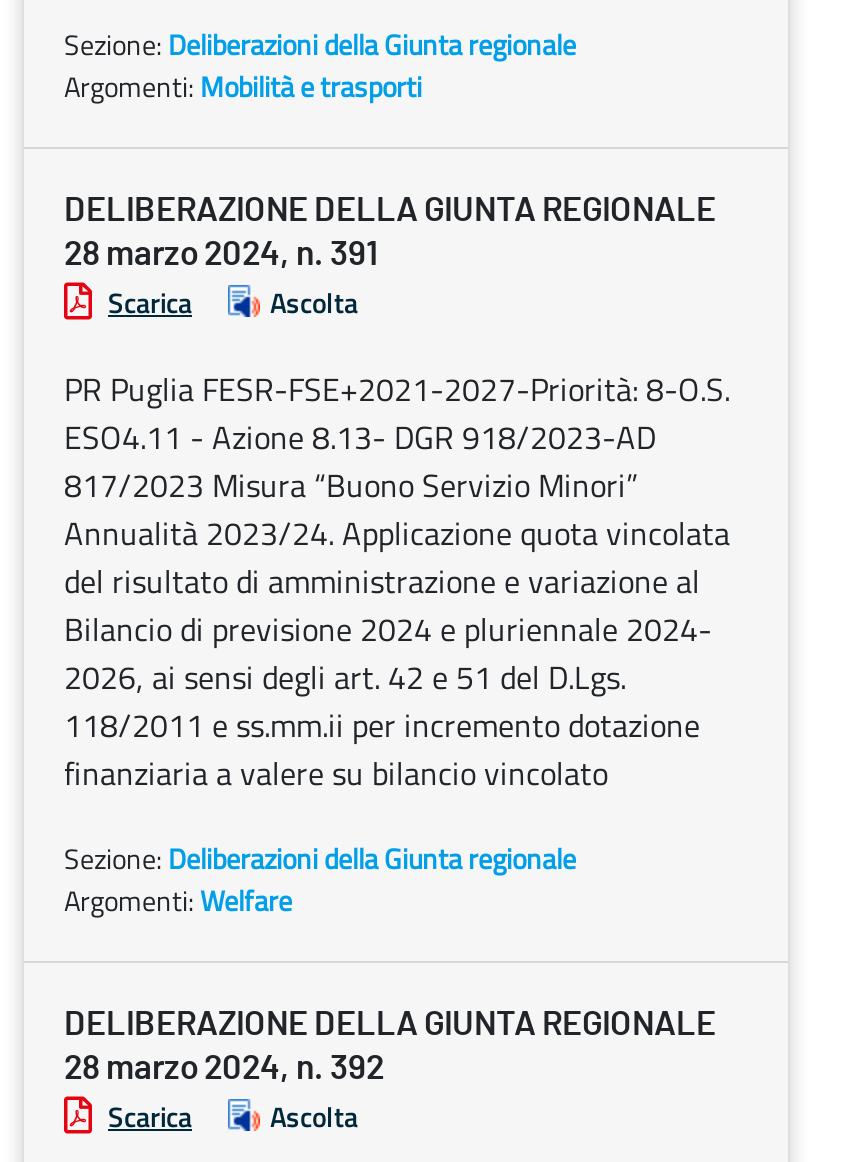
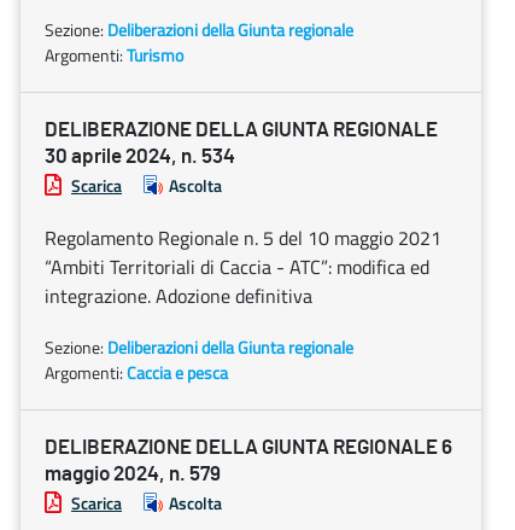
[64,65,422,107] Argomenti: Mobilità e trasporti -> [45,42,183,68] Argomenti: Turismo
[64,237,378,271] 28 marzo 2024, n. 391 -> [45,146,235,167] 30 aprile 2024, n. 534
[64,365,730,797] PR Puglia FESR-FSE+2021-2027-Priorità: 8-O.S. | ESO4.11 - Azione 8.13- DGR 918/2023-AD | 817/2023 Misura “Buono Servizio Minori” | Annualità 2023/24. Applicazione quota vincolata | del risultato di amministrazione e variazione al | Bilancio di previsione 2024 e pluriennale 2024- | 2026, ai sensi degli art. 42 e 51 del D.Lgs. | 118/2011 e ss.mm.ii per incremento dotazione | finanziaria a valere su bilancio vincolato -> [45,223,441,310] Regolamento Regionale n. 5 del 10 maggio 2021 | “Ambiti Territoriali di Caccia - ATC”: modifica ed | integrazione. Adozione definitiva
[64,879,292,921] Argomenti: Welfare -> [45,360,228,385] Argomenti: Caccia e pesca
[64,1007,716,1085] DELIBERAZIONE DELLA GIUNTA REGIONALE | 28 marzo 2024, n. 392 -> [45,437,452,484] DELIBERAZIONE DELLA GIUNTA REGIONALE 6 | maggio 2024, n. 579

